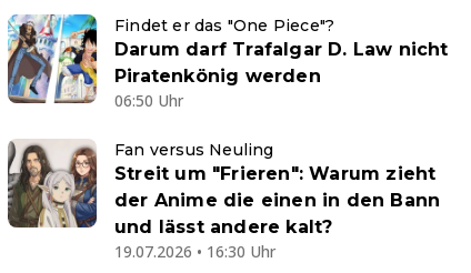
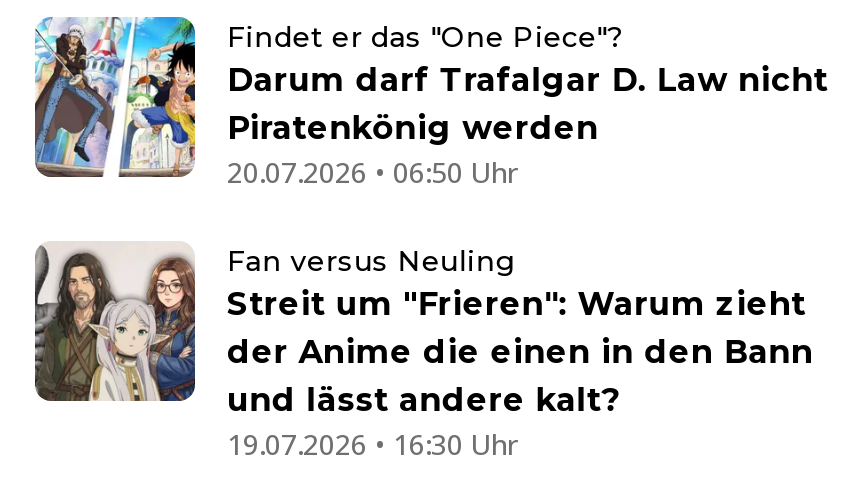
[114,90,183,111] 06:50 Uhr -> [227,153,517,191] 20.07.2026 • 06:50 Uhr

